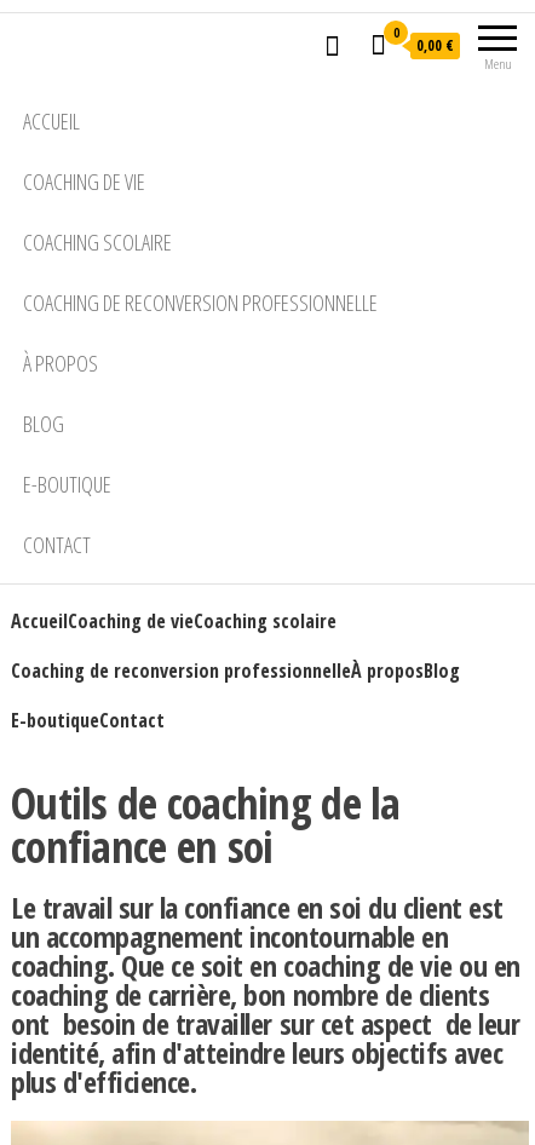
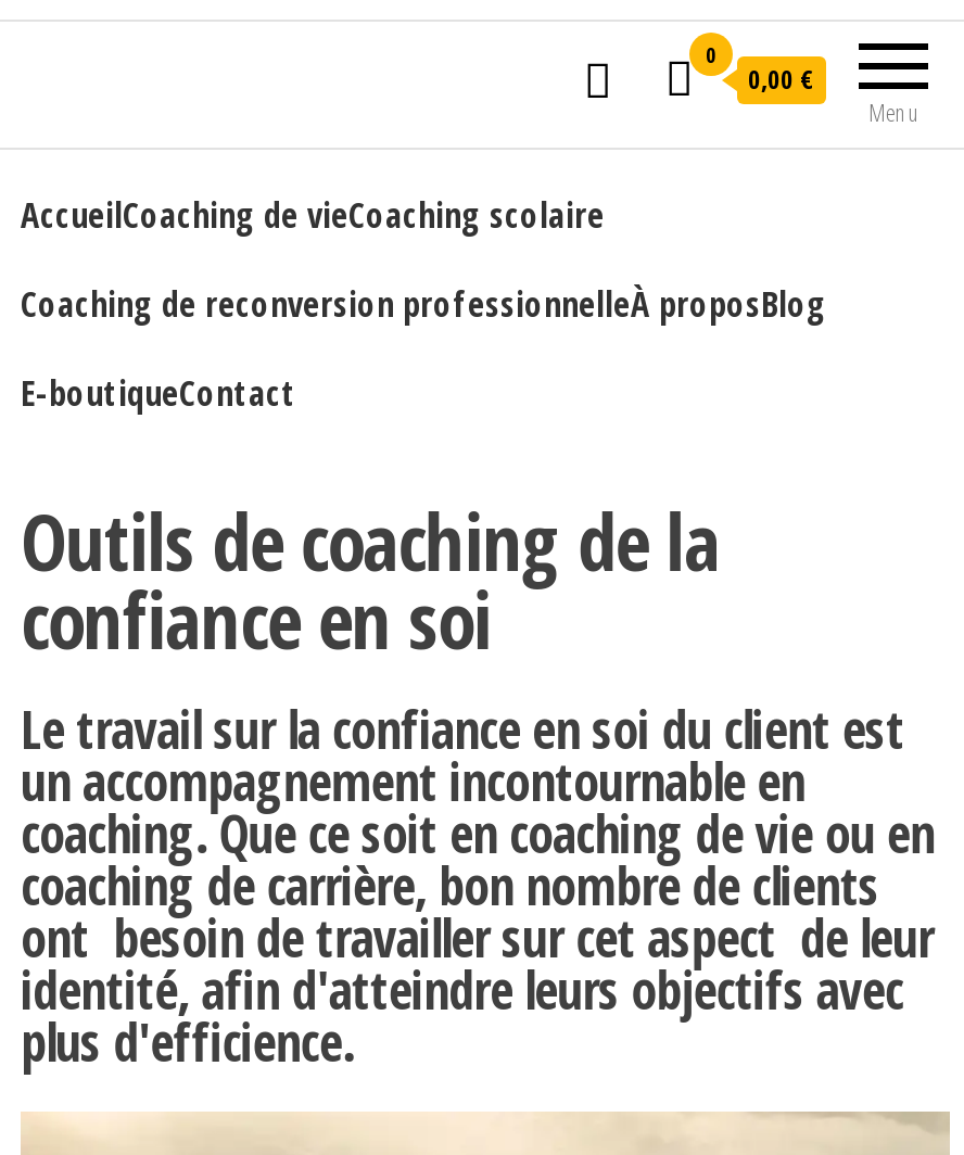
[23,106,378,559] ACCUEIL | COACHING DE VIE | COACHING SCOLAIRE | COACHING DE RECONVERSION PROFESSIONNELLE | À PROPOS | BLOG | E-BOUTIQUE | CONTACT -> none

